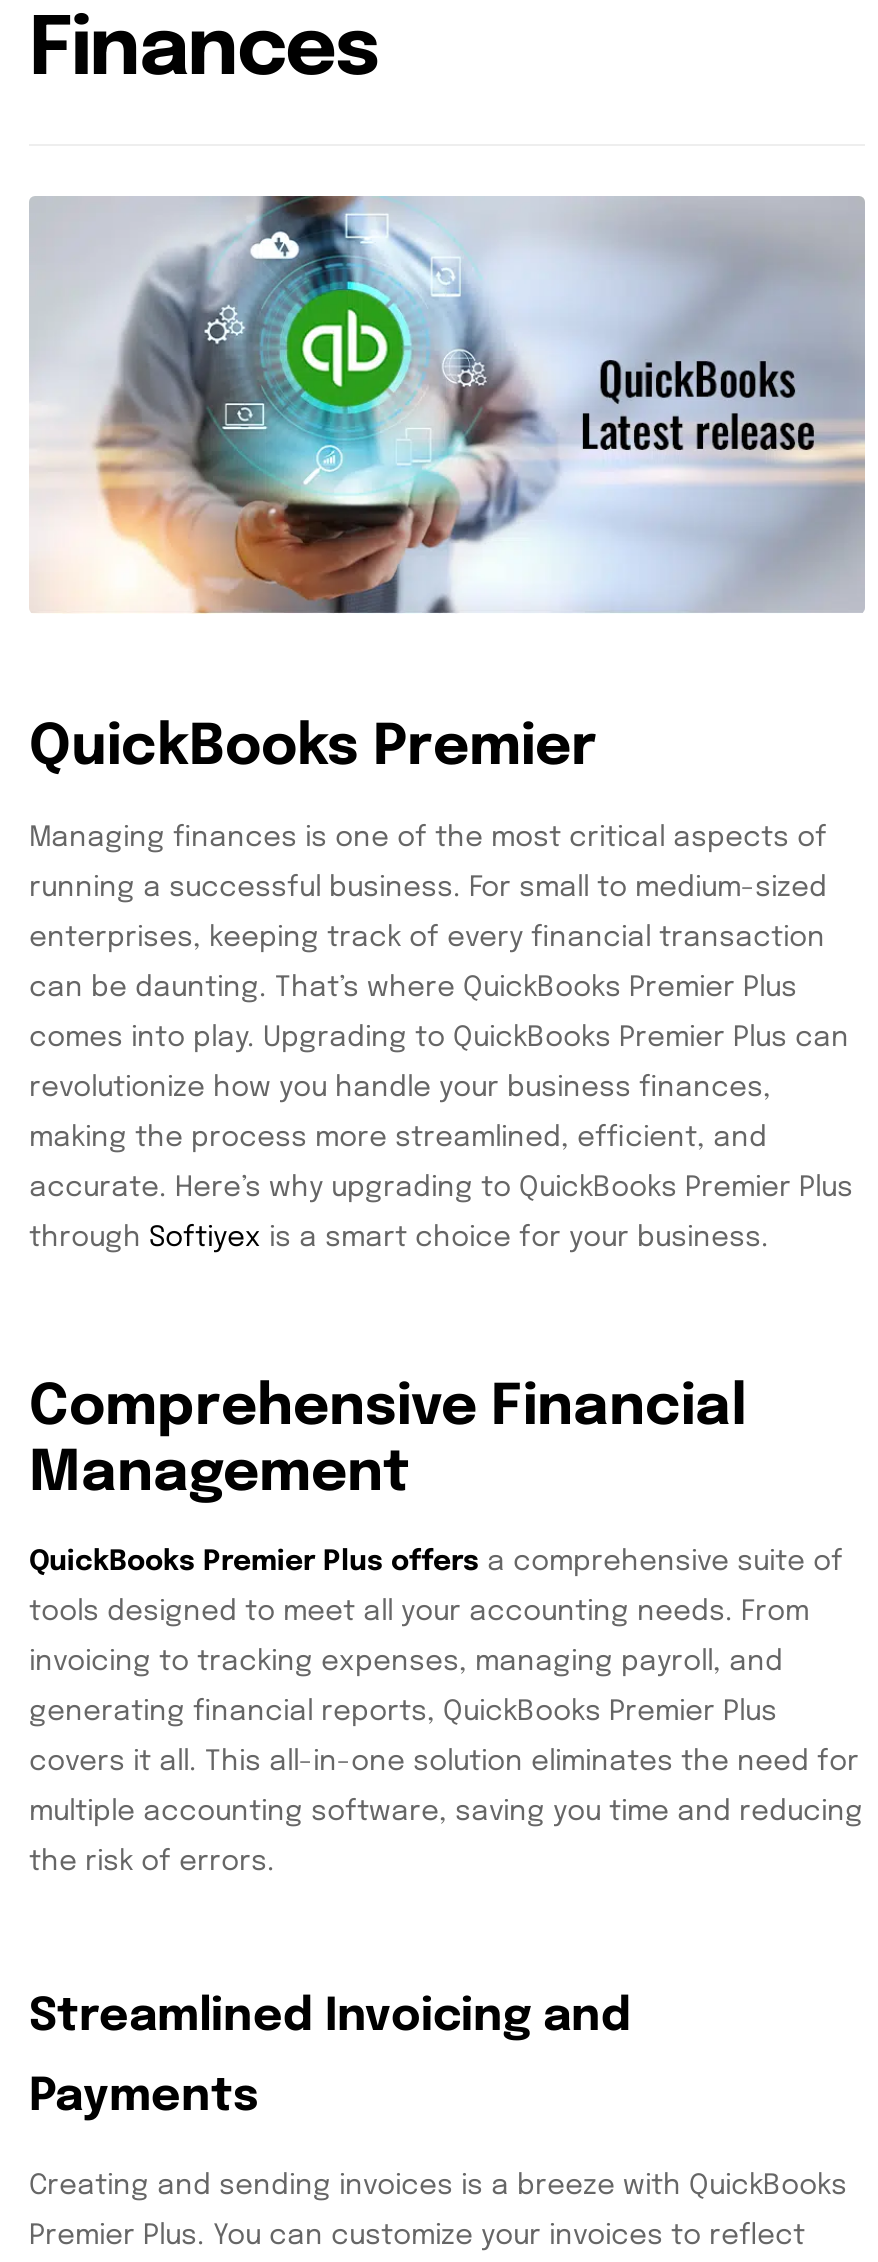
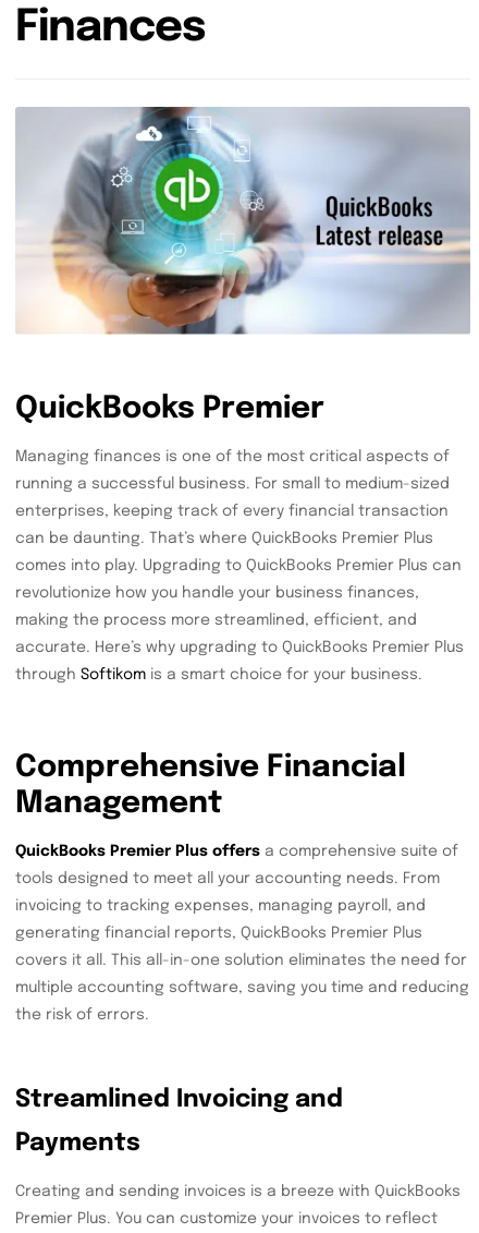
[29,1223,769,1251] through Softiyex is a smart choice for your business. -> [15,667,422,682] through Softikom is a smart choice for your business.

